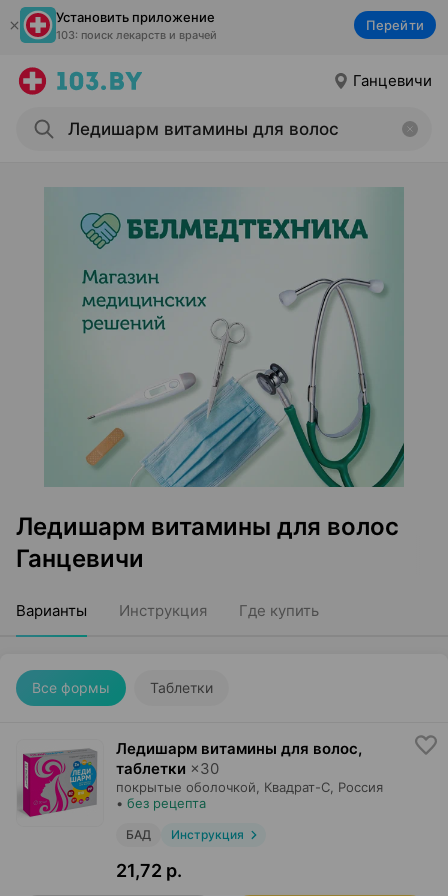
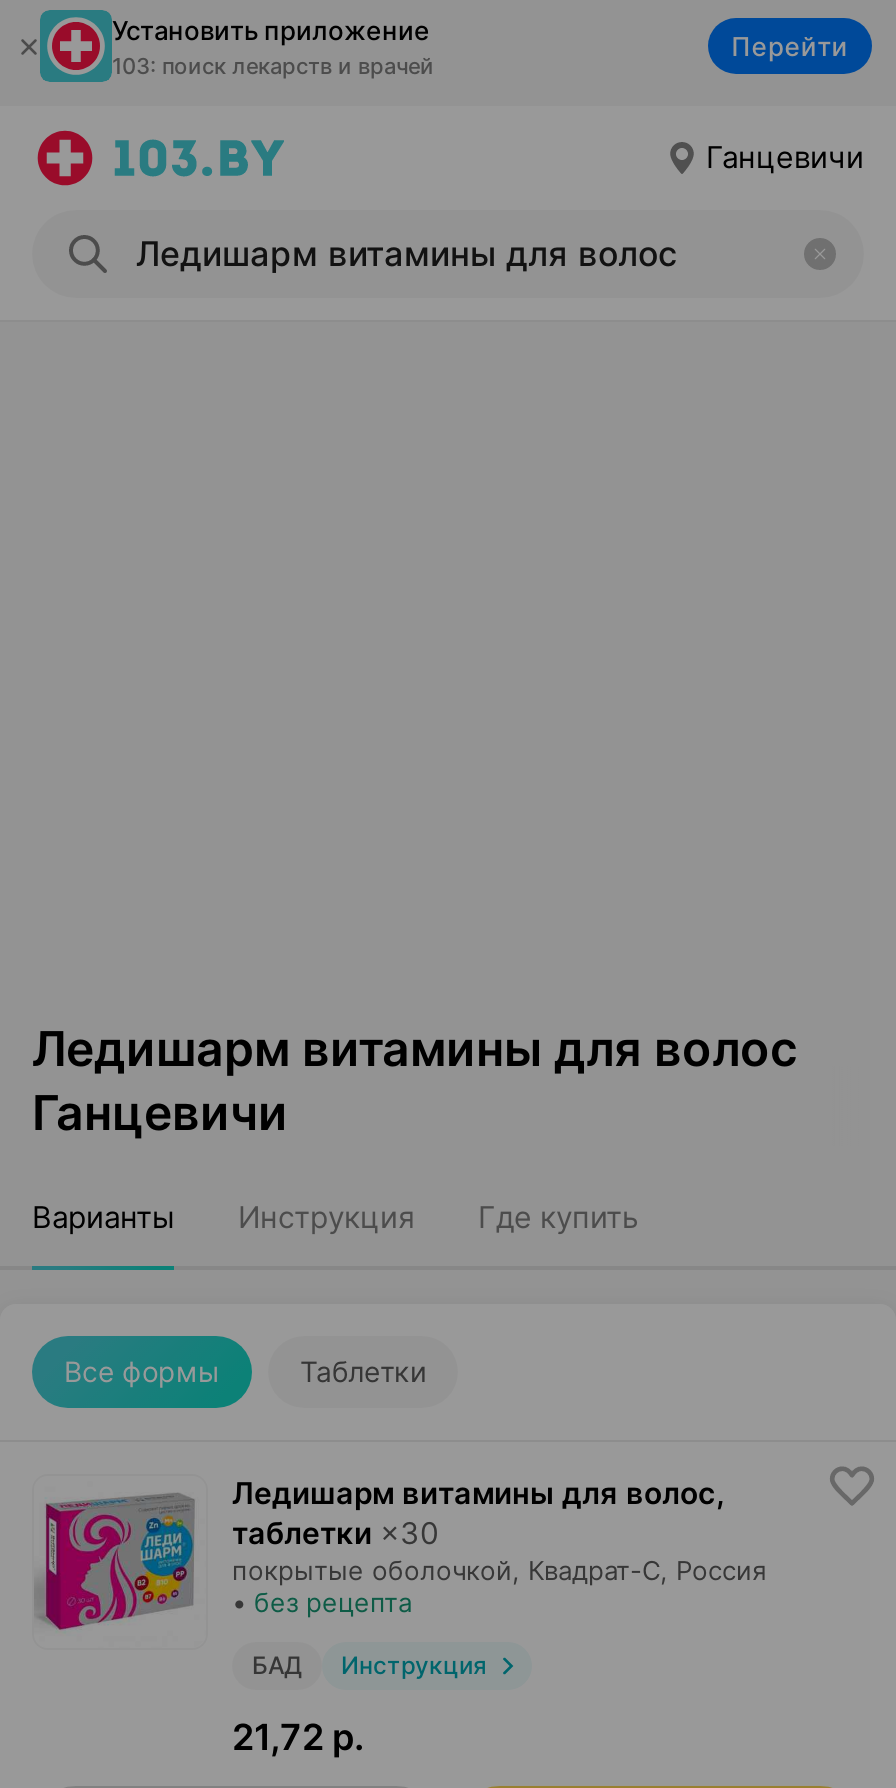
[44,187,405,488] [image] -> none

